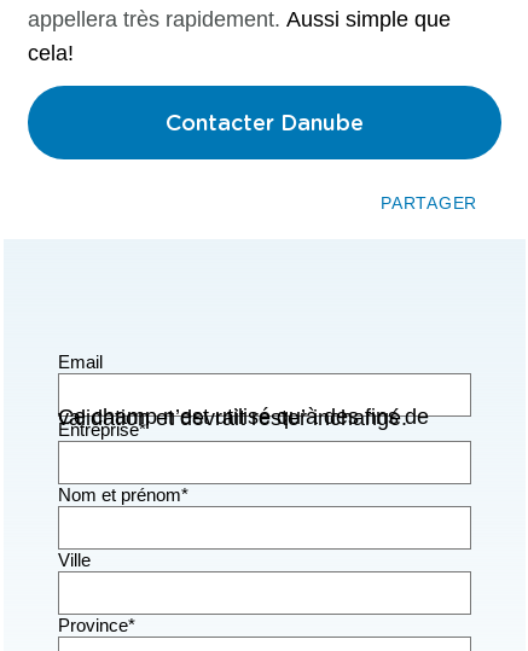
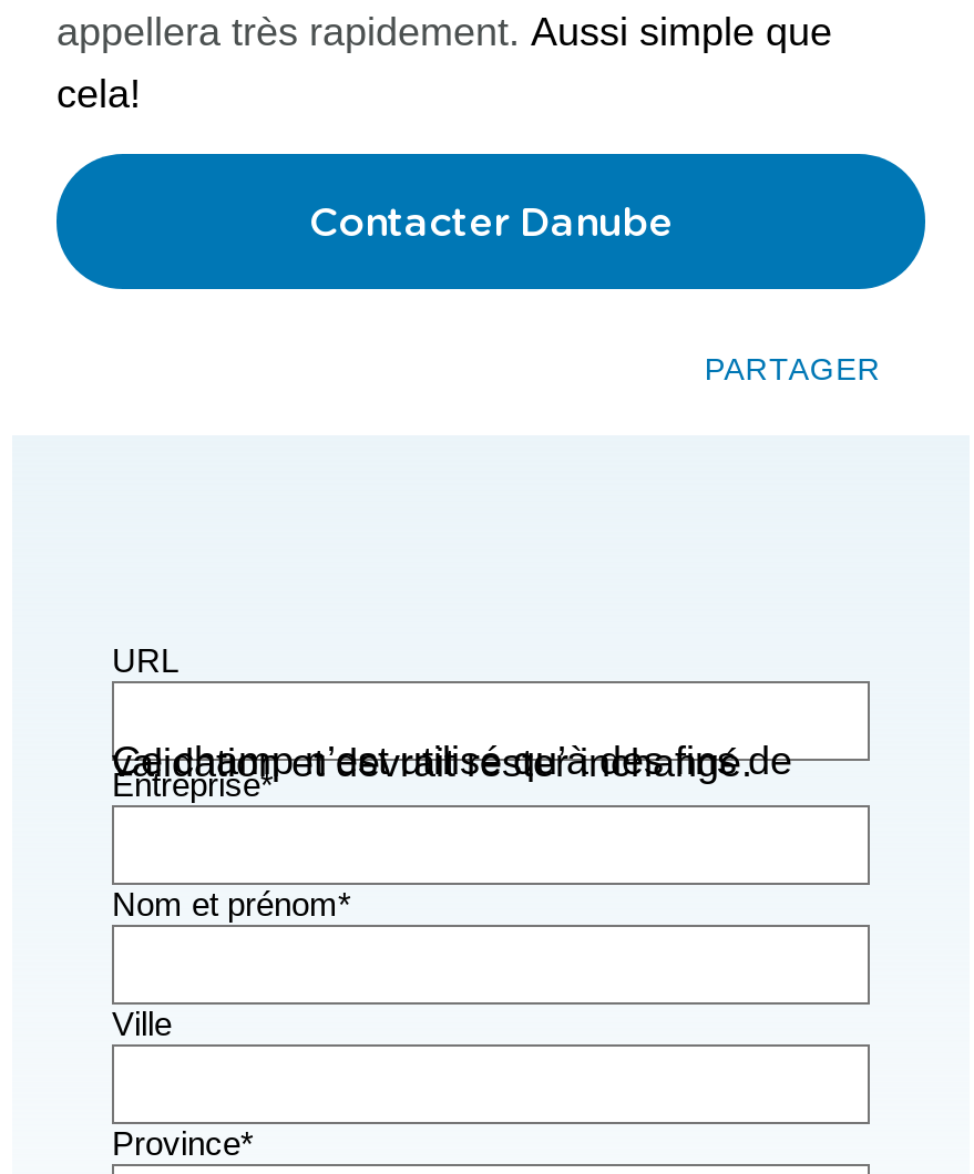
[58,352,103,372] Email -> [112,641,178,679] URL

